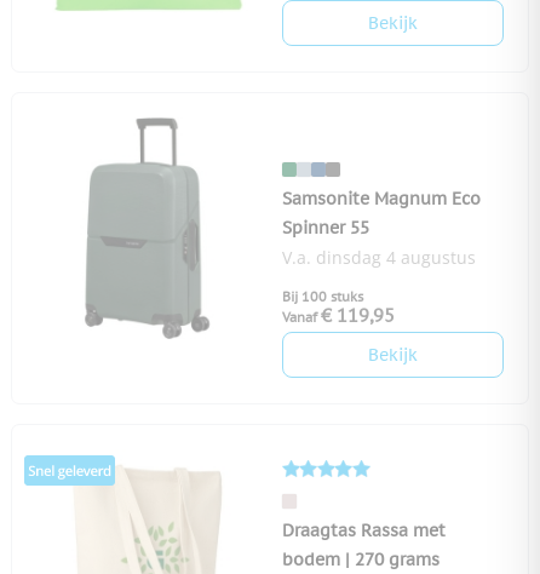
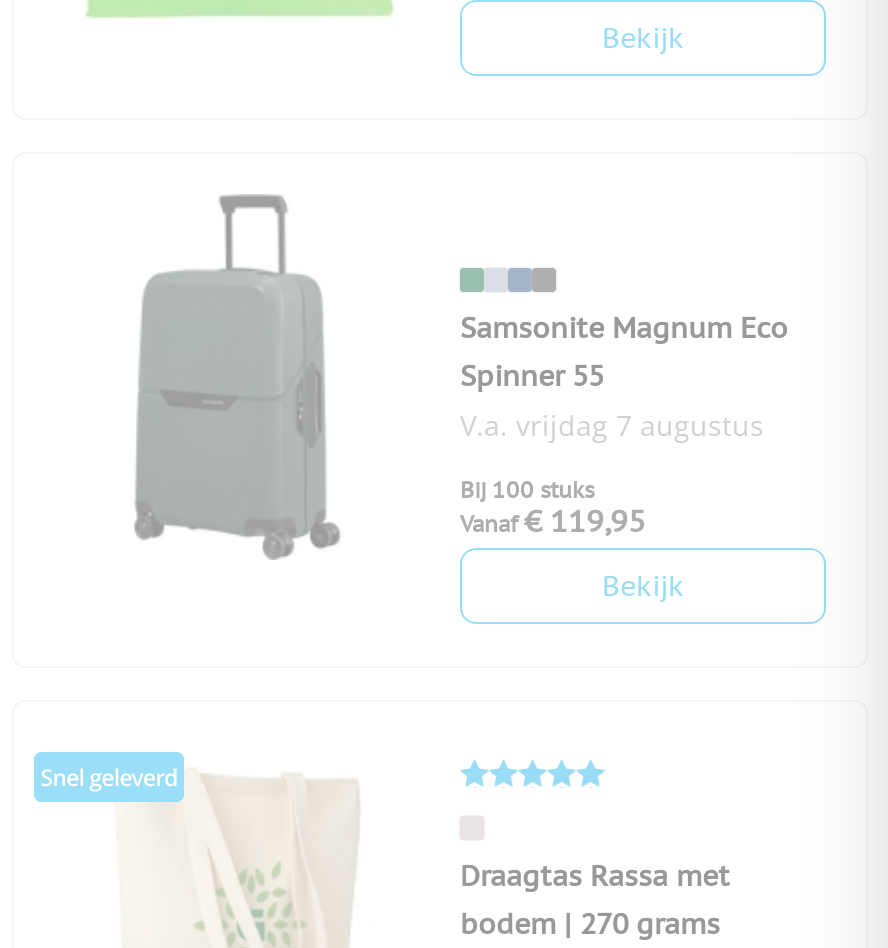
[282,246,476,269] V.a. dinsdag 4 augustus -> [460,406,764,444] V.a. vrijdag 7 augustus

